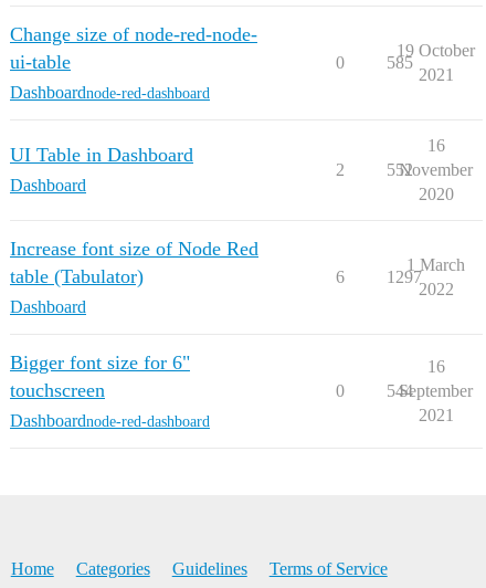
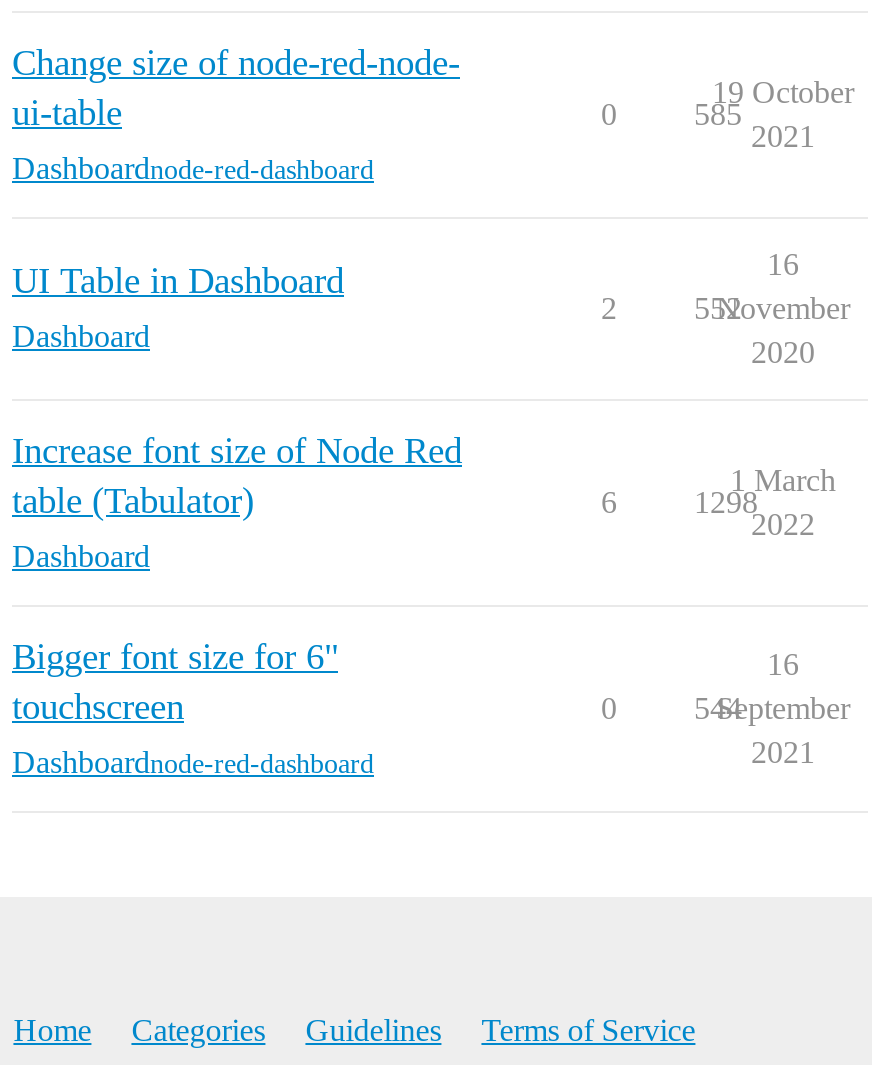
[387,268,422,287] 1297 -> [694,486,758,520] 1298

